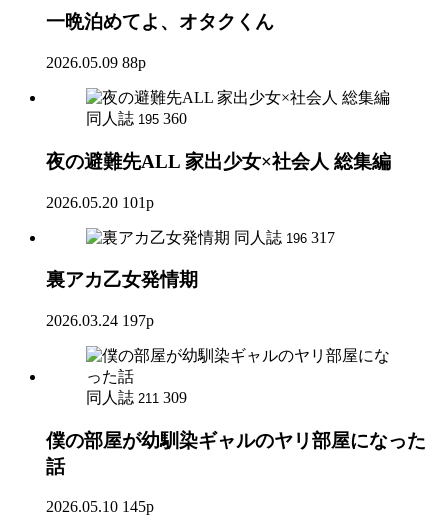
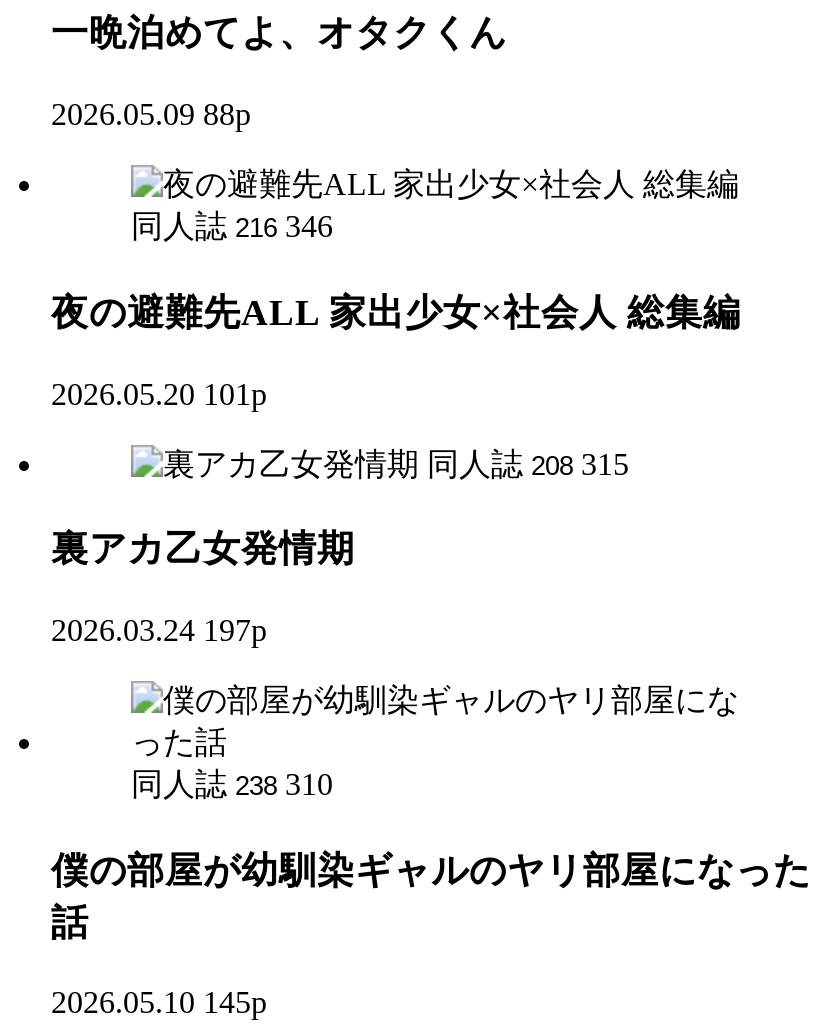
[86,110,187,127] 同人誌 195 360 -> [131,209,333,243] 同人誌 216 346
[234,228,335,245] 同人誌 196 317 -> [427,446,629,480] 同人誌 208 315
[86,389,187,406] 同人誌 211 309 -> [131,767,333,801] 同人誌 238 310

